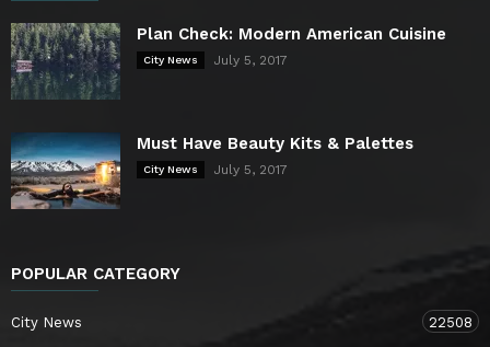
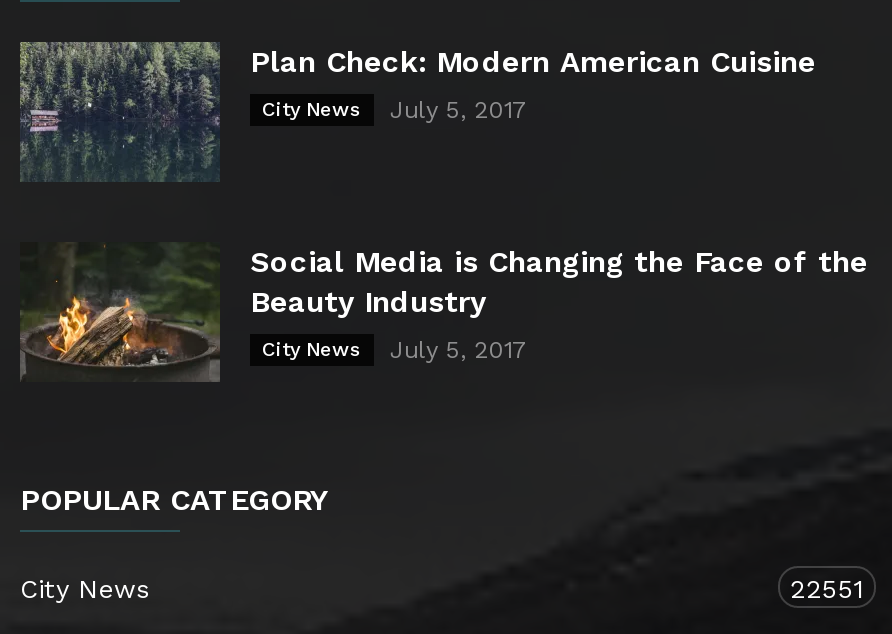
[10,132,413,210] [image] | Must Have Beauty Kits & Palettes -> [20,243,868,382] [image] | Social Media is Changing the Face of the | Beauty Industry
moved [143,162,288,177] -> [262,335,526,363]: City News | July 5, 2017
[429,314,472,330] 22508 -> [790,573,864,603] 22551

